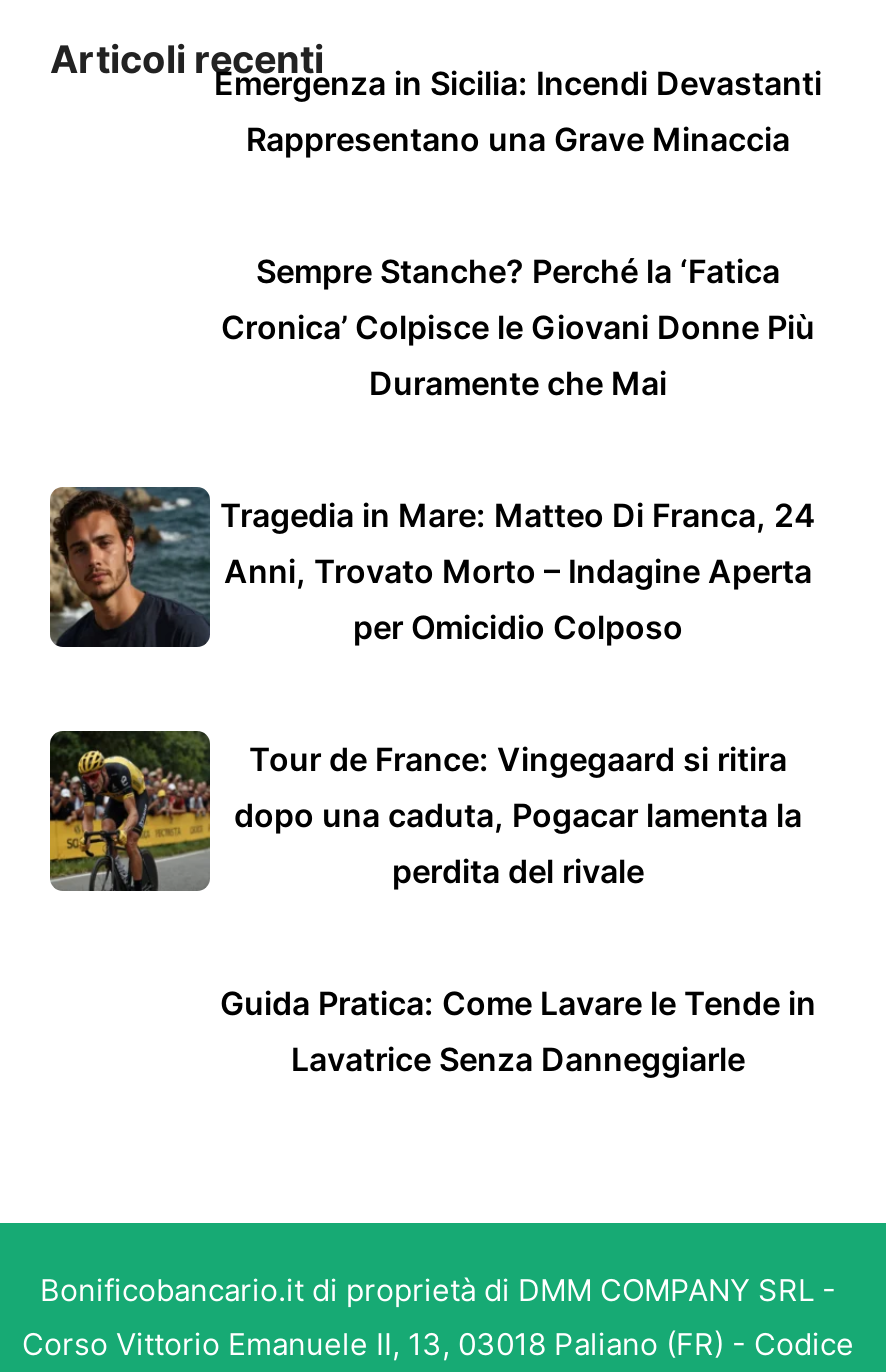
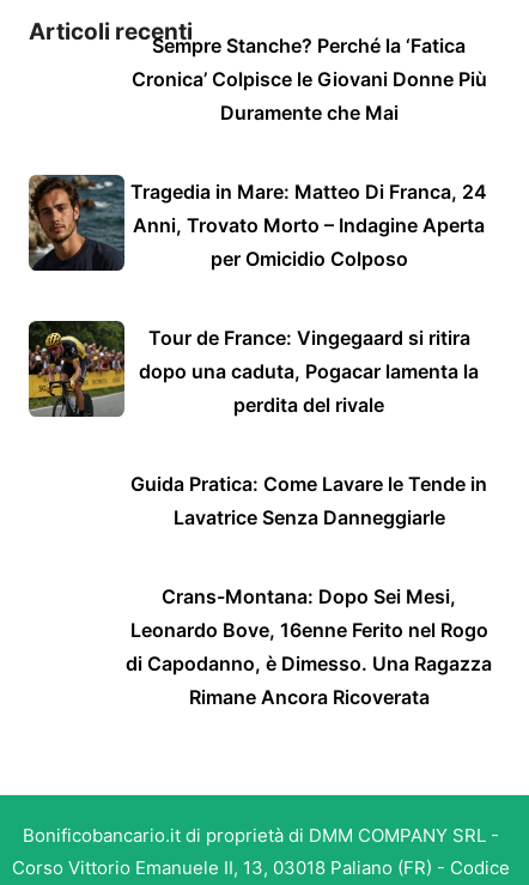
[214,63,822,159] Emergenza in Sicilia: Incendi Devastanti | Rappresentano una Grave Minaccia -> none
moved [46,251,816,1079] -> [26,33,487,529]: [image] | Sempre Stanche? Perché la ‘Fatica | Cronica’ Colpisce le Giovani Donne Più | ... | Guida Pratica: Come Lavare le Tende in | Lavatrice Senza Danneggiarle
none -> [126,584,492,709] Crans-Montana: Dopo Sei Mesi, | Leonardo Bove, 16enne Ferito nel Rogo | di Capodanno, è Dimesso. Una Ragazza | Rimane Ancora Ricoverata

